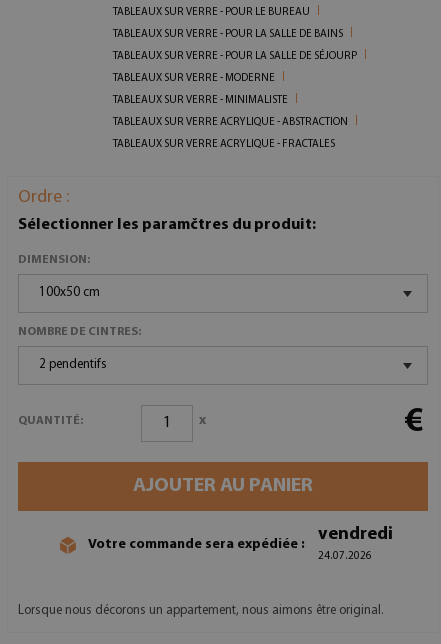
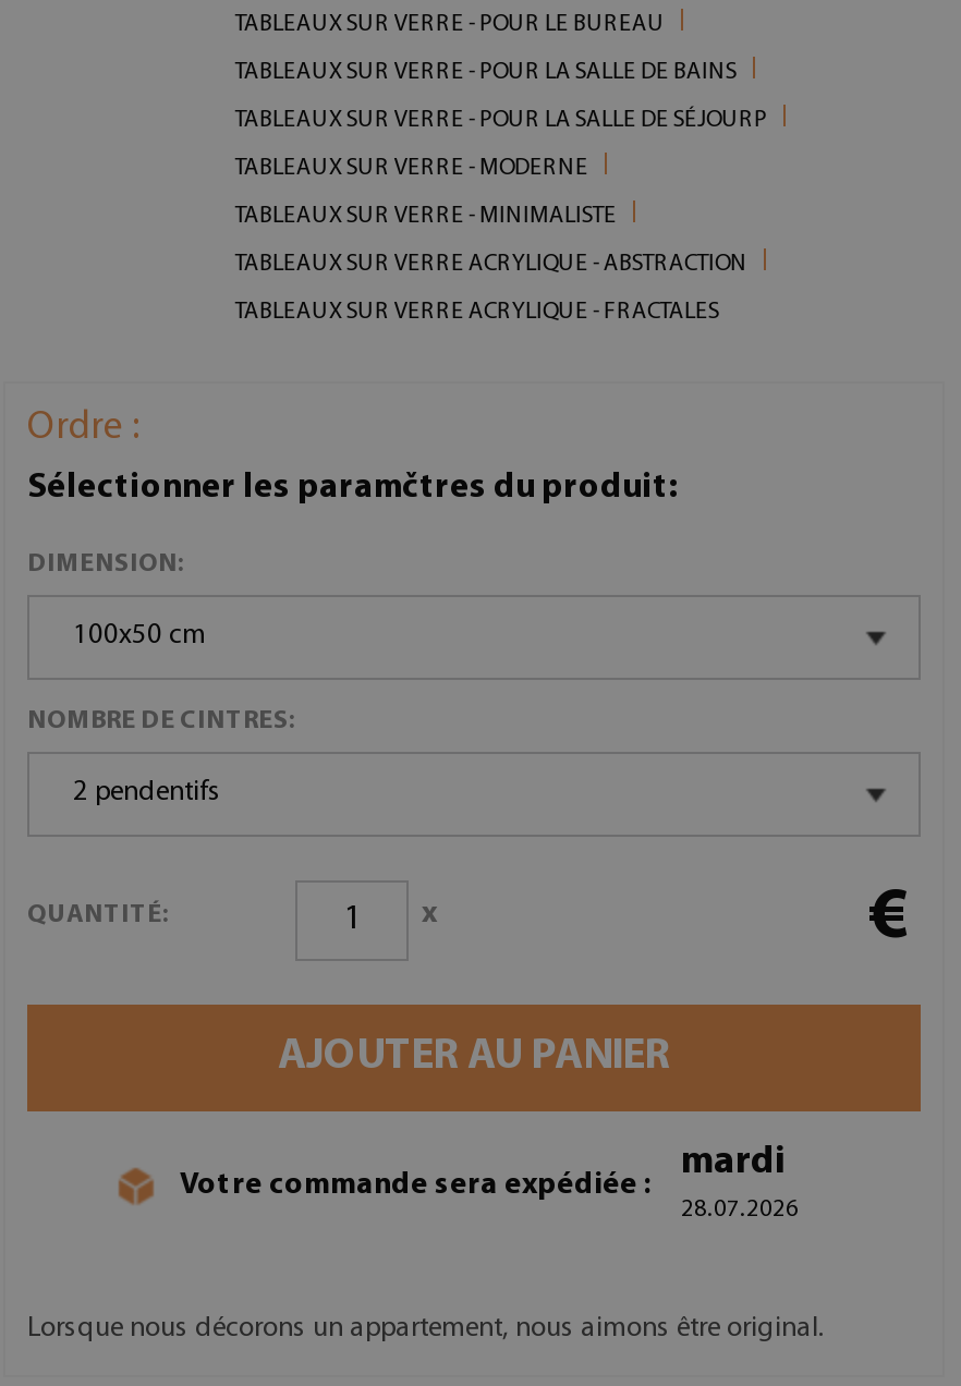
[318,525,393,562] vendredi | 24.07.2026 -> [681,1141,799,1222] mardi | 28.07.2026

